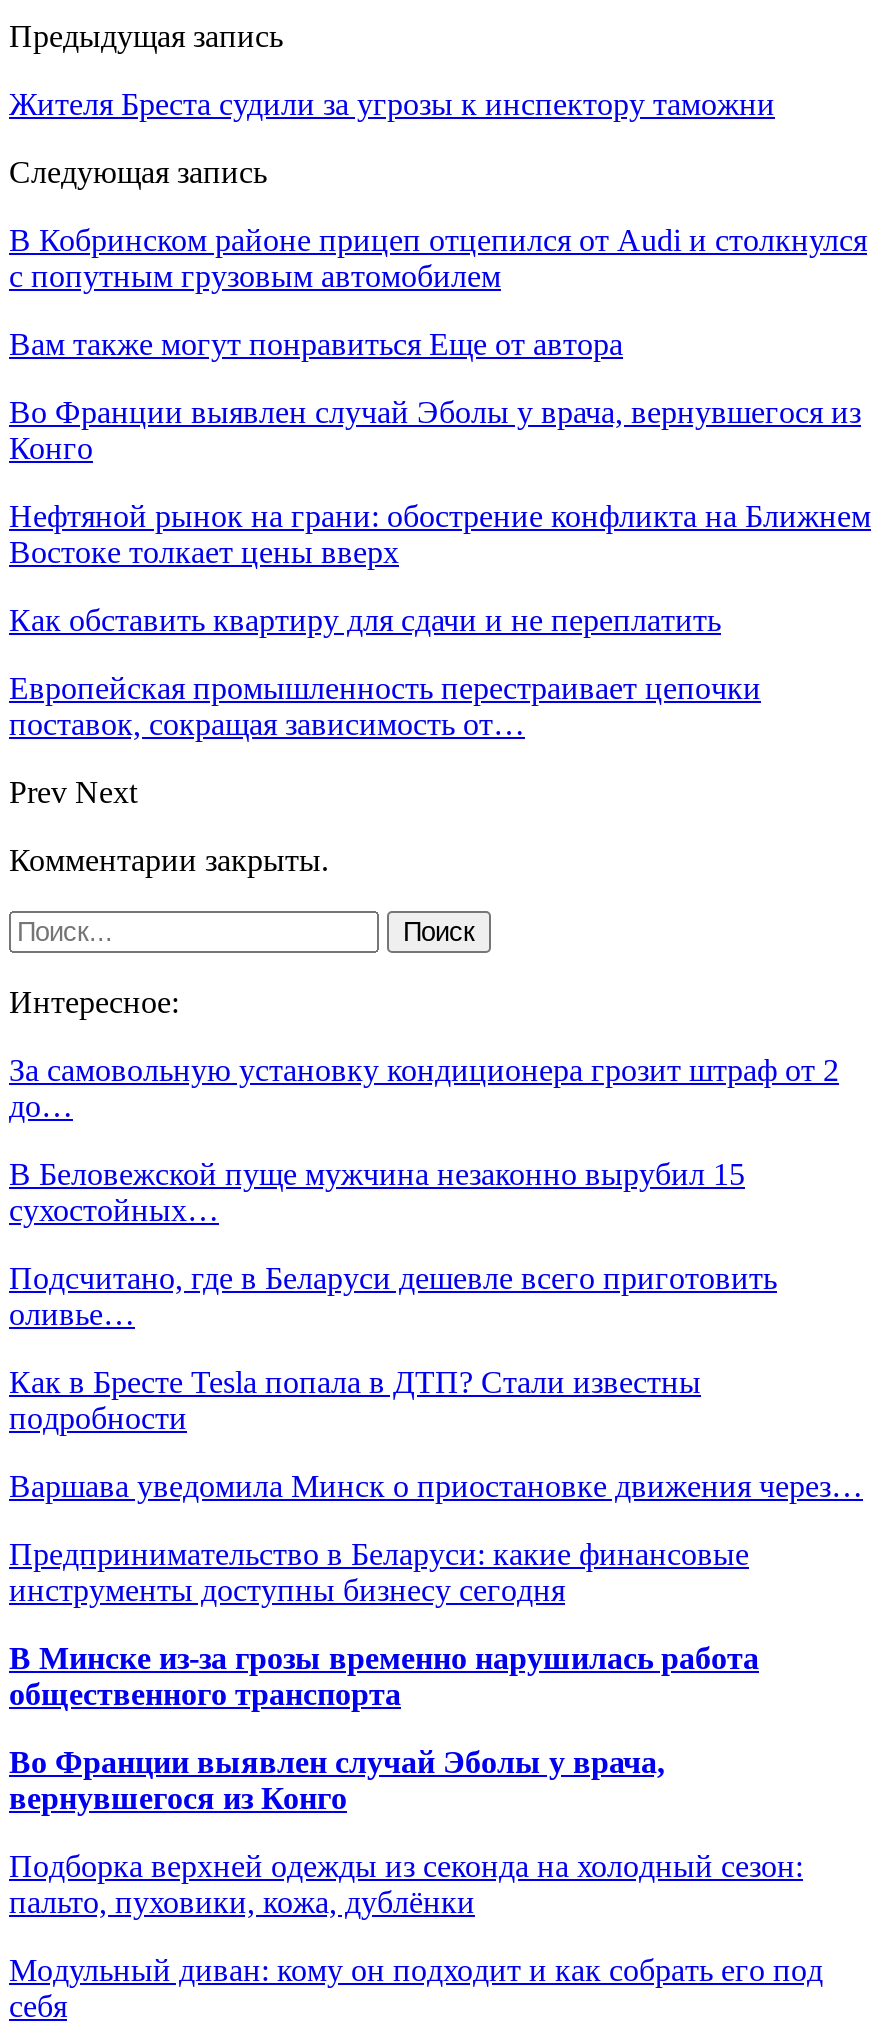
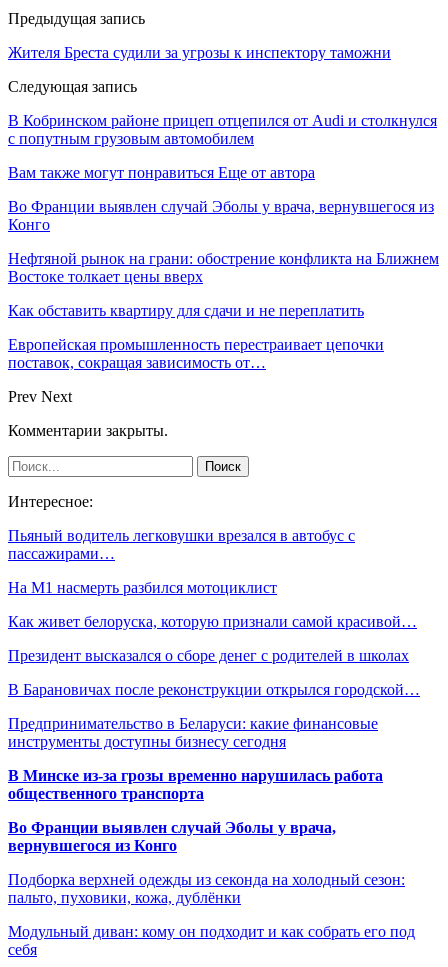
[9,1053,839,1123] За самовольную установку кондиционера грозит штраф от 2 | до… -> [8,527,355,562] Пьяный водитель легковушки врезался в автобус с | пассажирами…
[9,1157,745,1227] В Беловежской пуще мужчина незаконно вырубил 15 | сухостойных… -> [8,579,277,596] На М1 насмерть разбился мотоциклист
[9,1261,777,1331] Подсчитано, где в Беларуси дешевле всего приготовить | оливье… -> [8,613,417,630] Как живет белоруска, которую признали самой красивой…
[9,1365,701,1435] Как в Бресте Tesla попала в ДТП? Стали известны | подробности -> [8,647,409,664] Президент высказался о сборе денег с родителей в школах
[9,1469,863,1503] Варшава уведомила Минск о приостановке движения через… -> [8,681,420,698] В Барановичах после реконструкции открылся городской…

